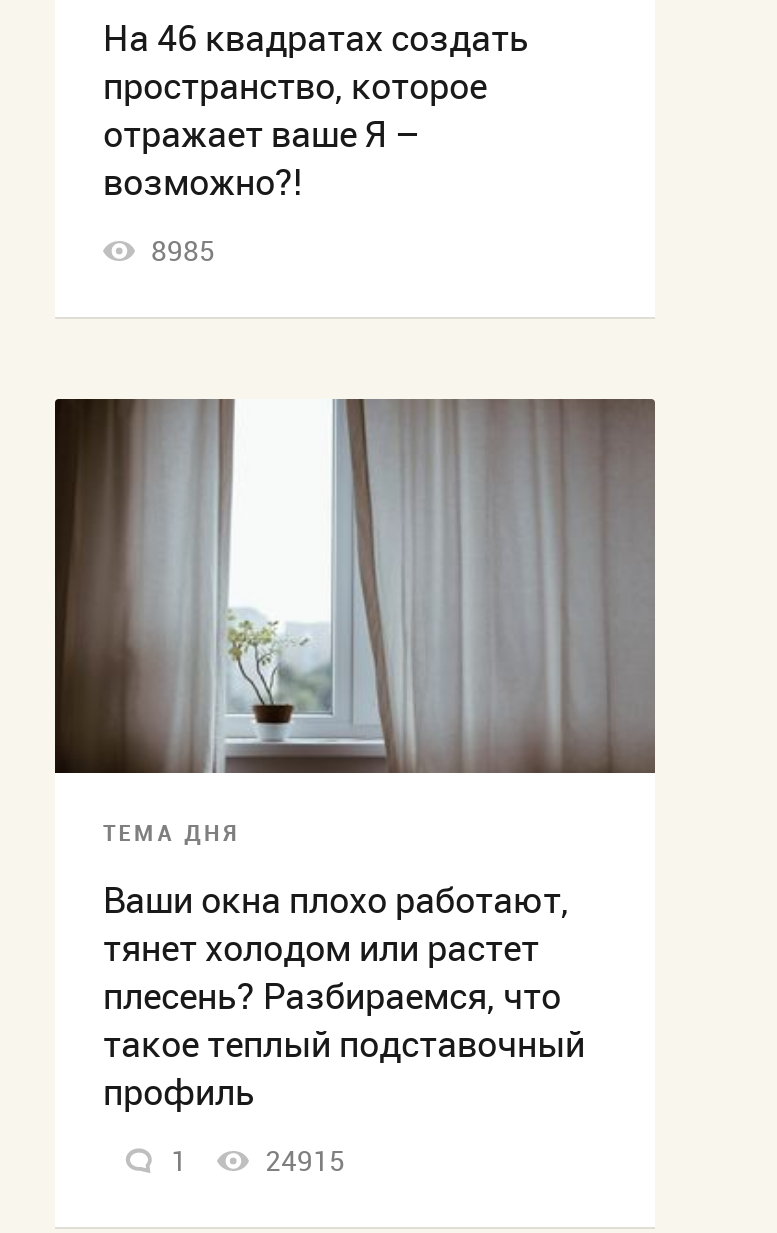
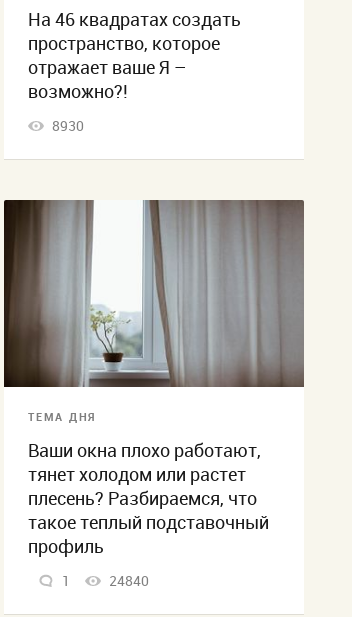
[151,235,215,267] 8985 -> [52,118,84,134] 8930
[265,1145,345,1177] 24915 -> [109,573,149,589] 24840

